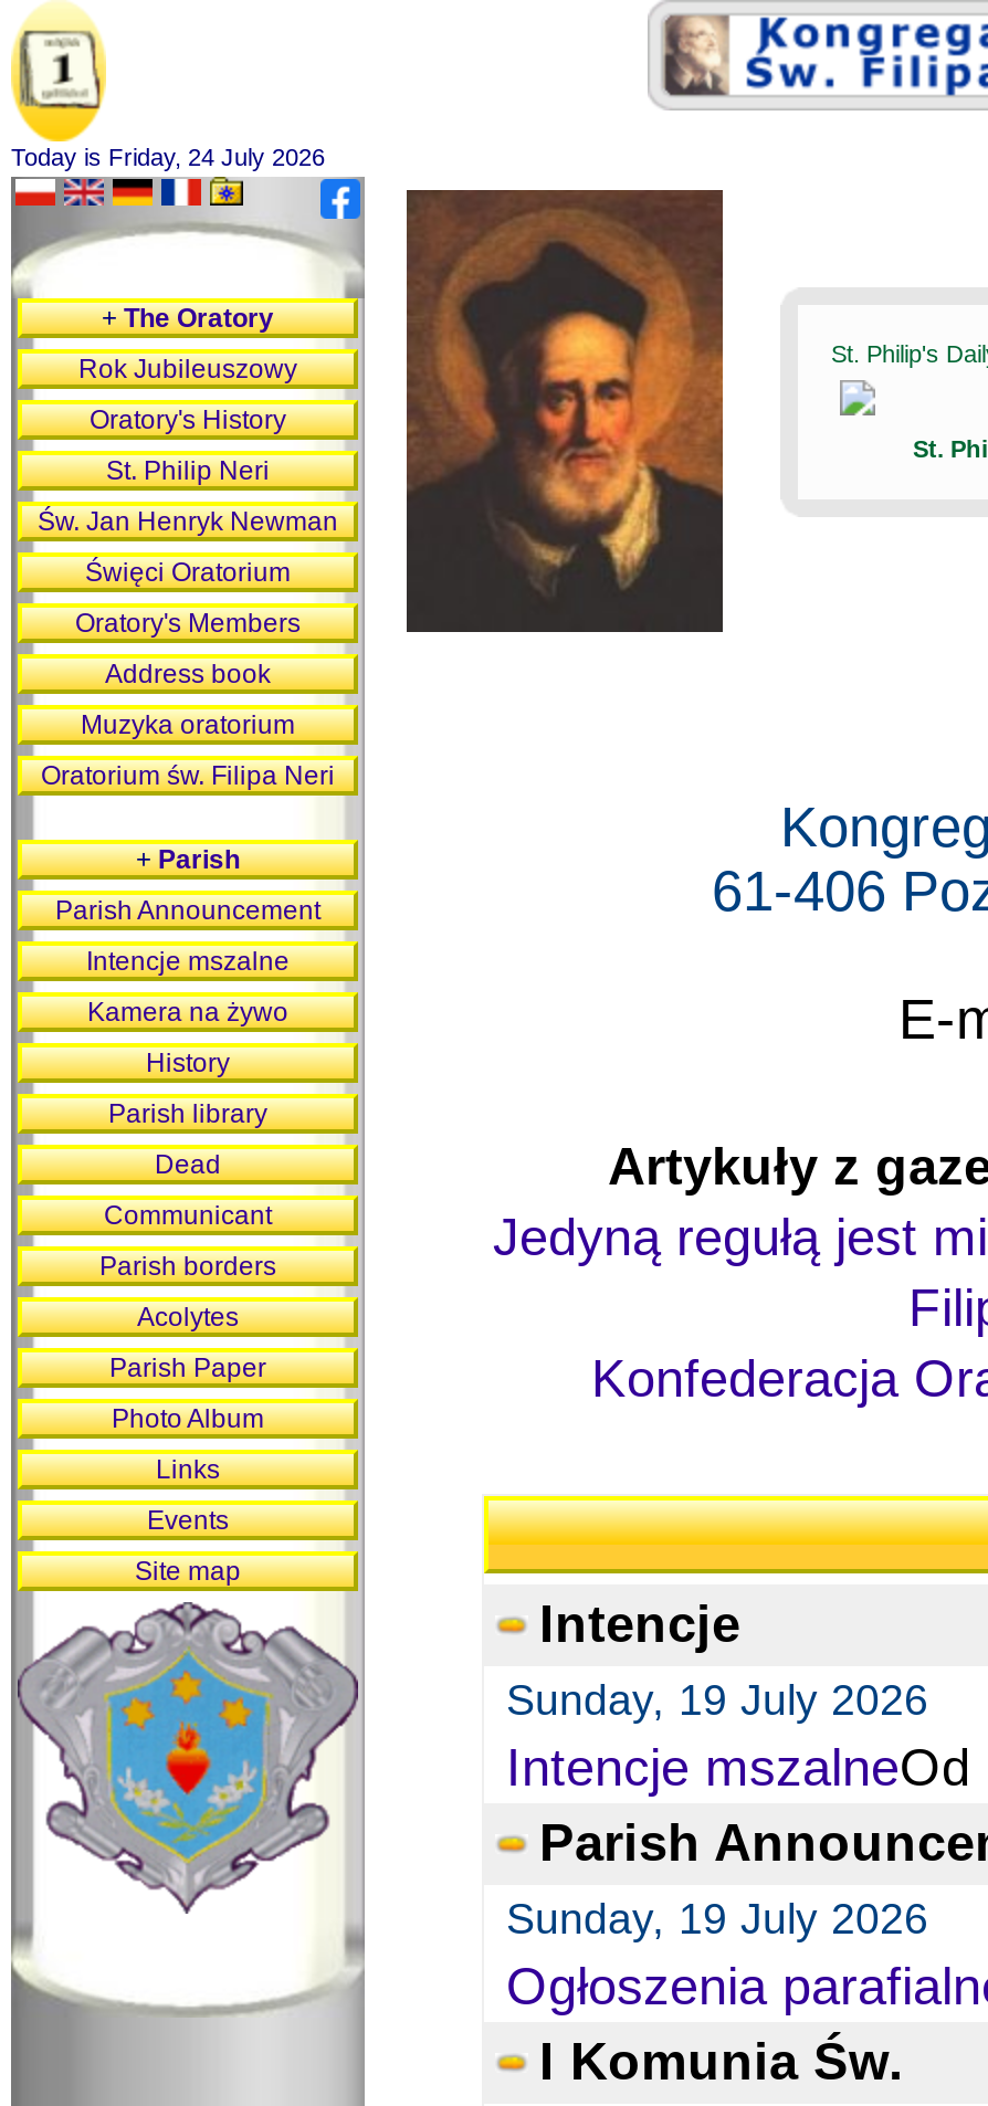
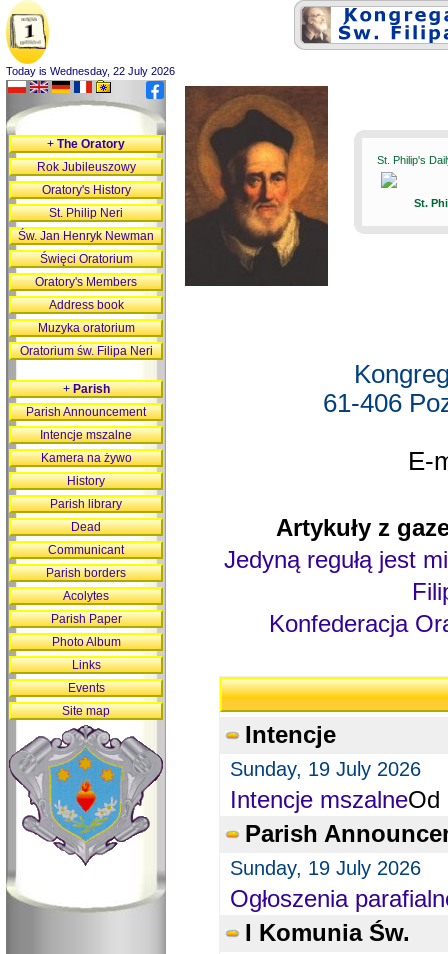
[11,144,325,170] Today is Friday, 24 July 2026 -> [6,65,175,77] Today is Wednesday, 22 July 2026

